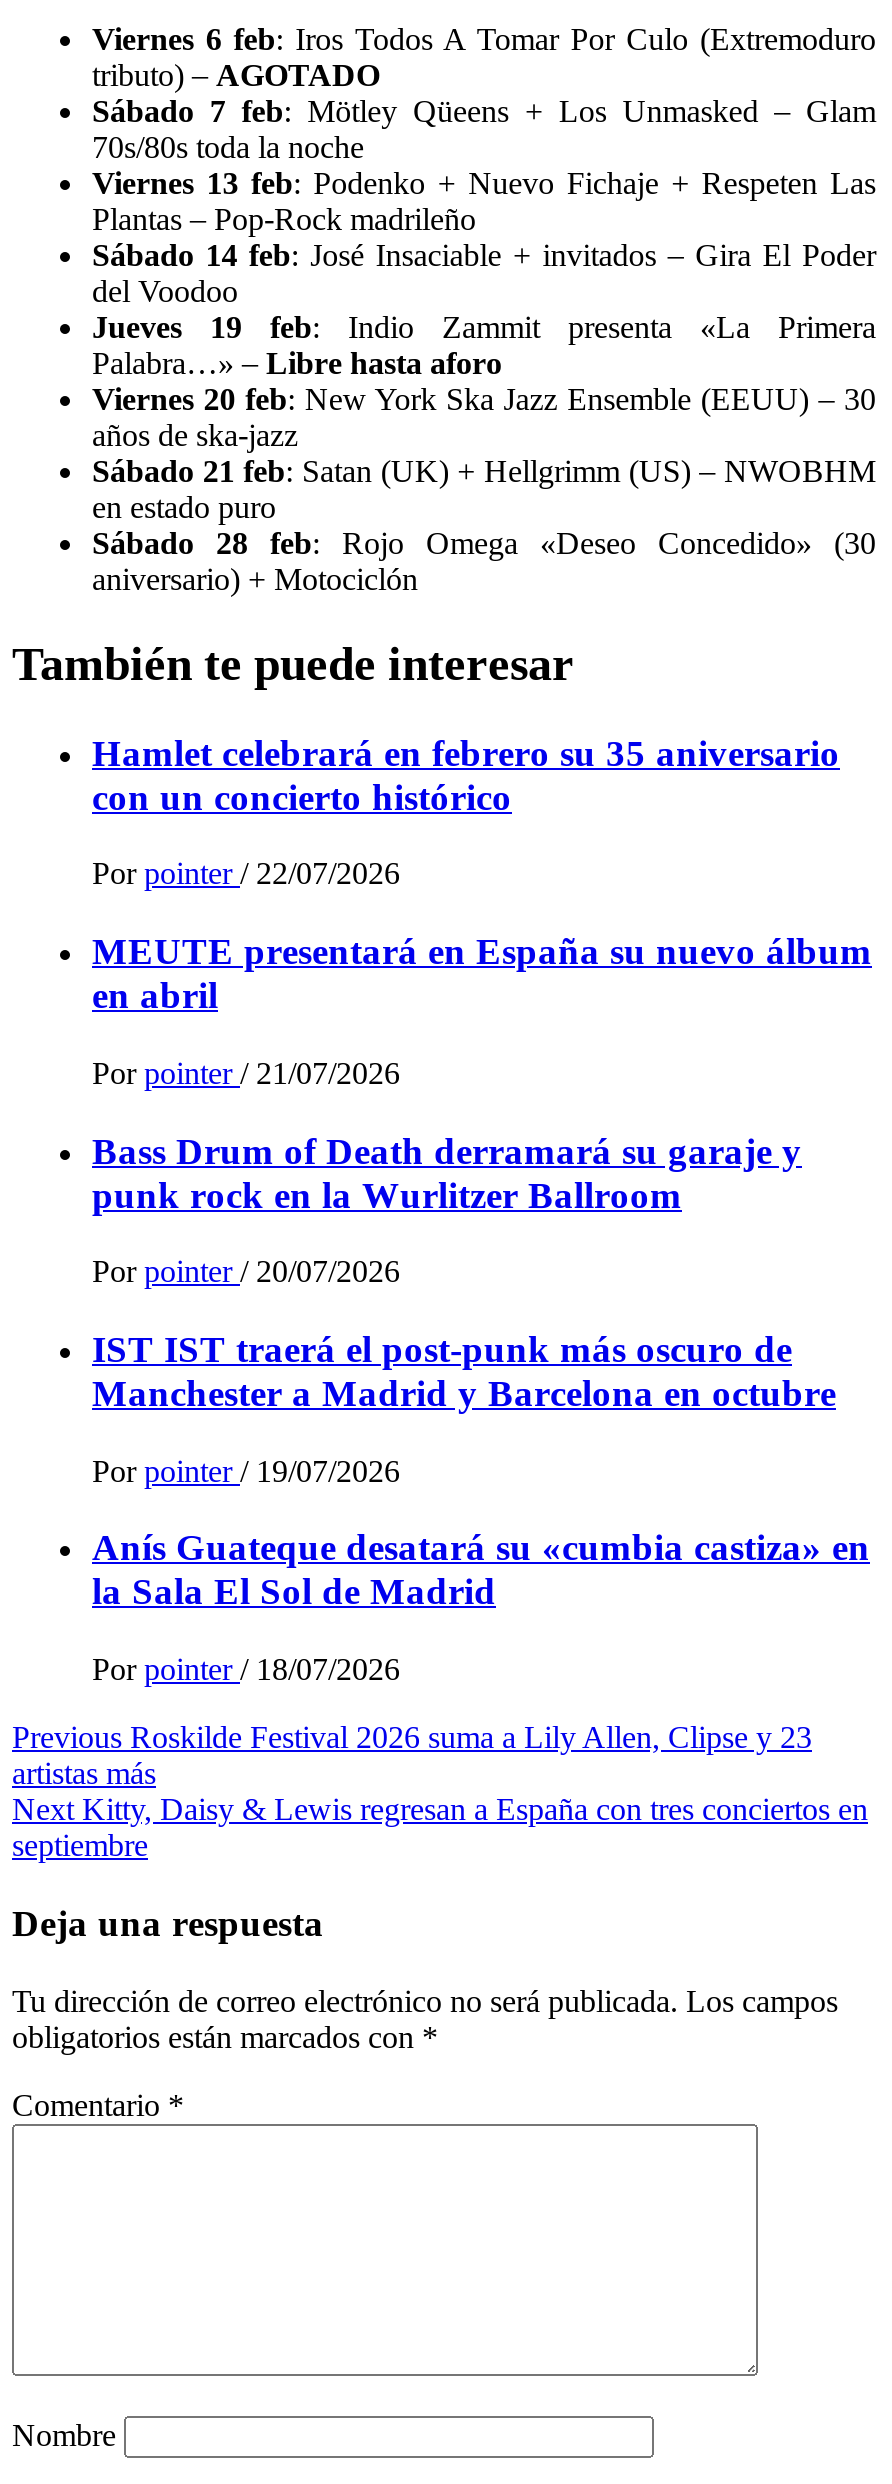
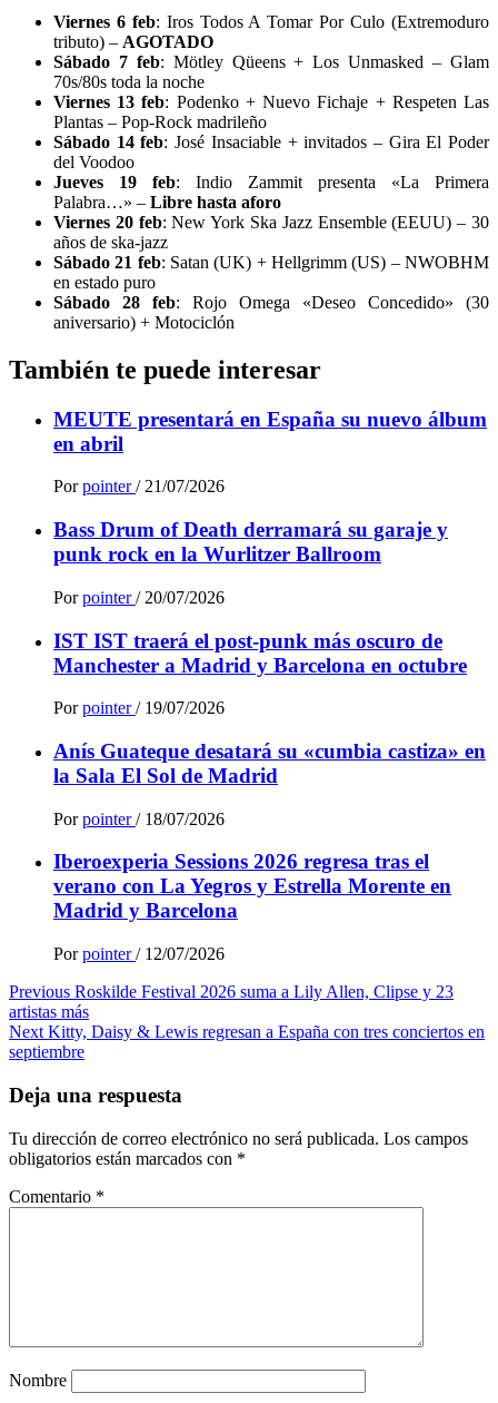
[92,731,840,891] Hamlet celebrará en febrero su 35 aniversario | con un concierto histórico | Por pointer / 22/07/2026 -> none
moved [92,930,872,1686] -> [53,407,487,828]: MEUTE presentará en España su nuevo álbum | en abril | Por pointer / 21/07/2026 | ... | la Sala El Sol de Madrid | Por pointer / 18/07/2026
none -> [53,850,451,963] Iberoexperia Sessions 2026 regresa tras el | verano con La Yegros y Estrella Morente en | Madrid y Barcelona | Por pointer / 12/07/2026

